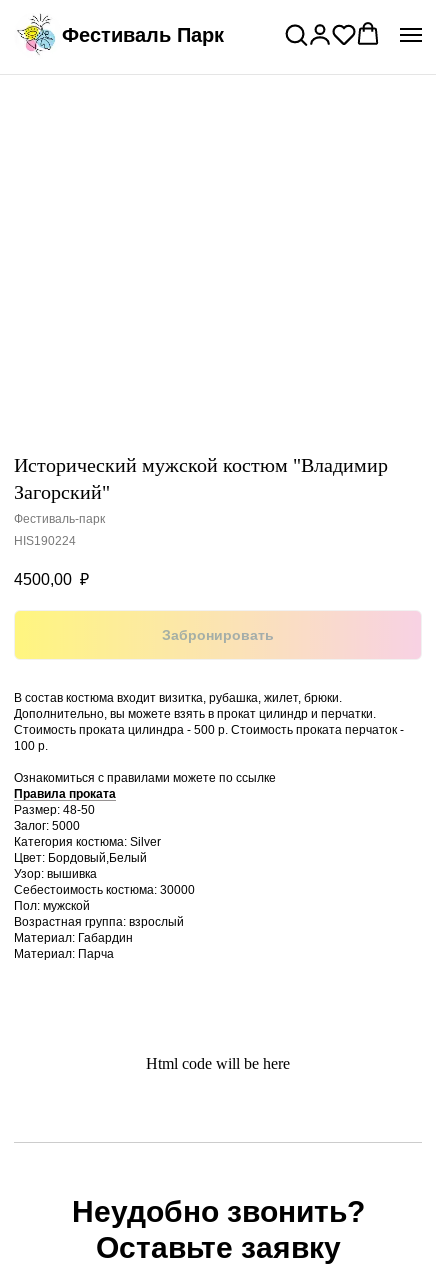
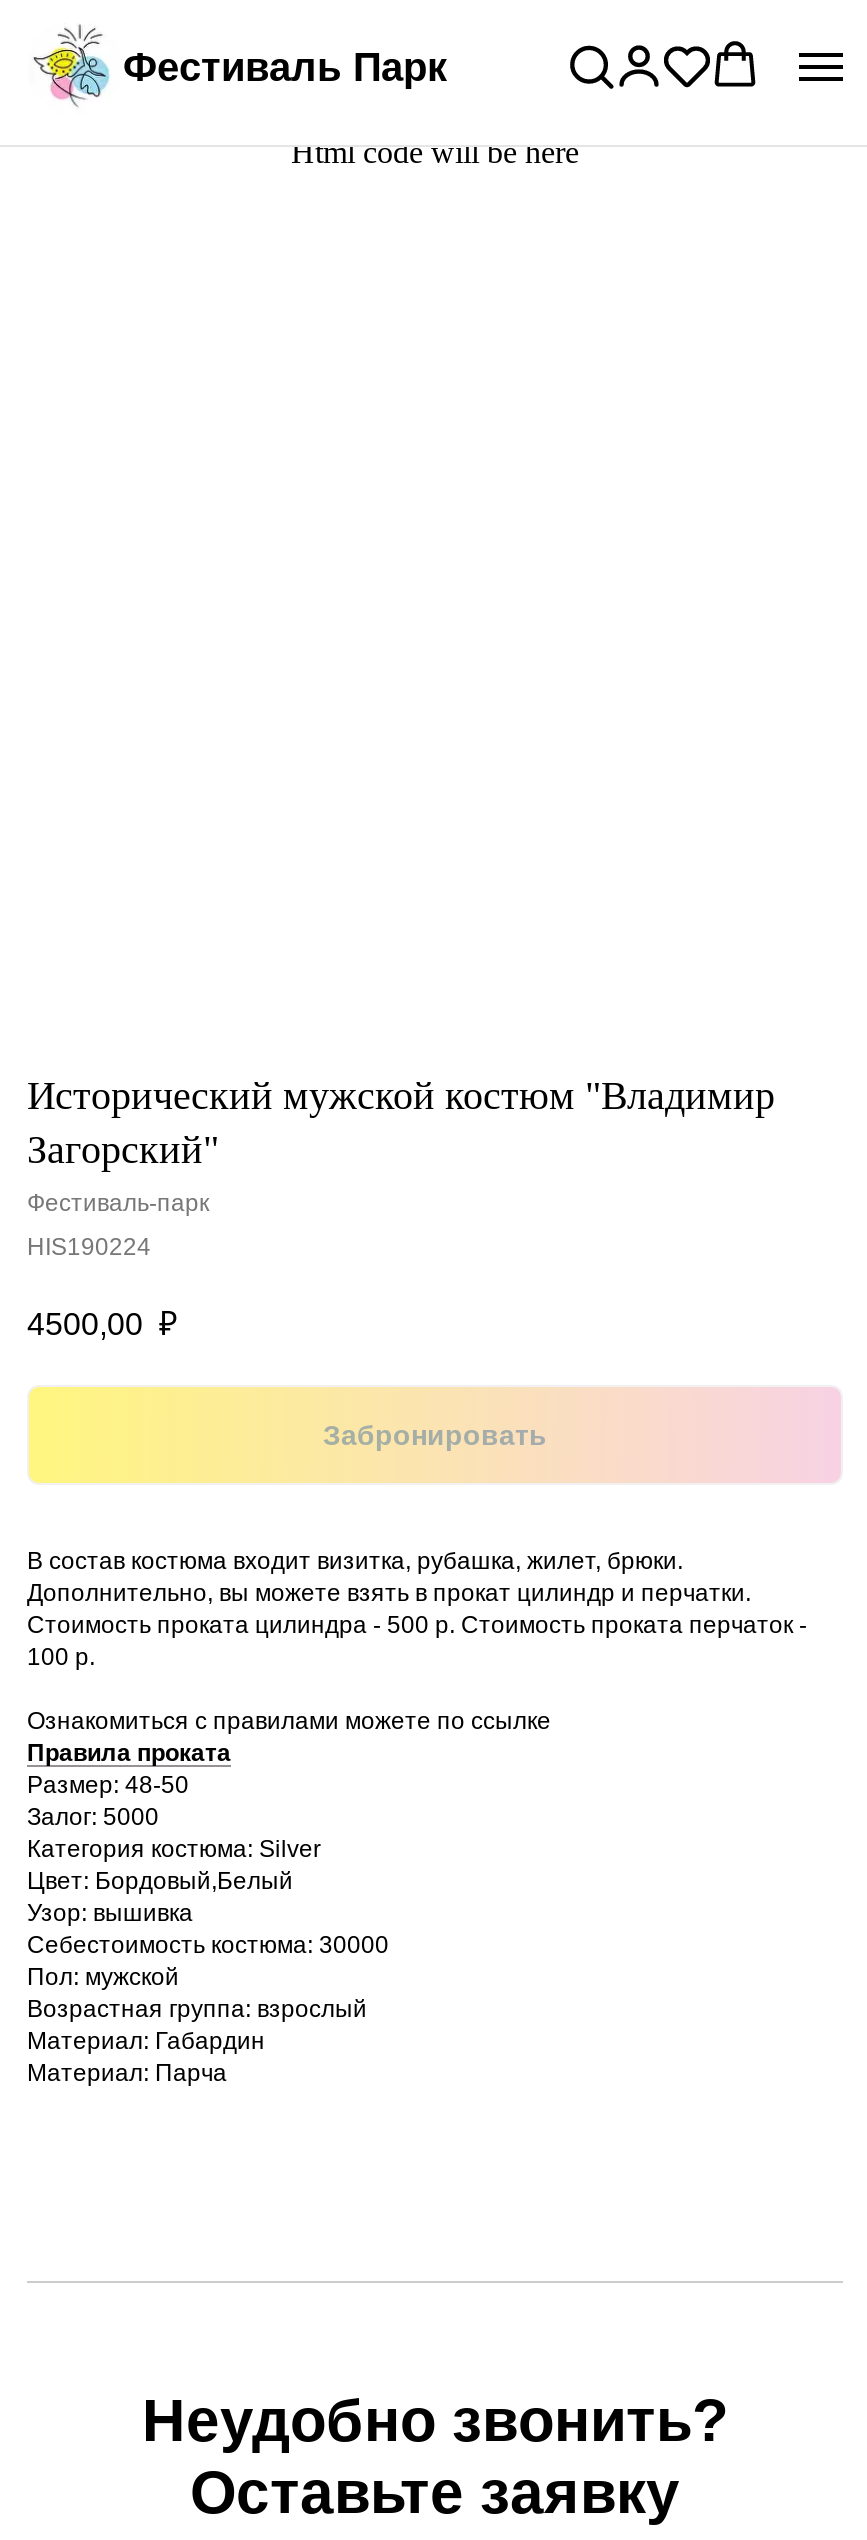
moved [14,454,404,961] -> [27,1073,807,2088]: Исторический мужской костюм "Владимир | Загорский" | Фестиваль-парк | ... | Материал: Габардин | Материал: Парча
moved [146,1055,290,1072] -> [291,135,579,169]: Html code will be here

